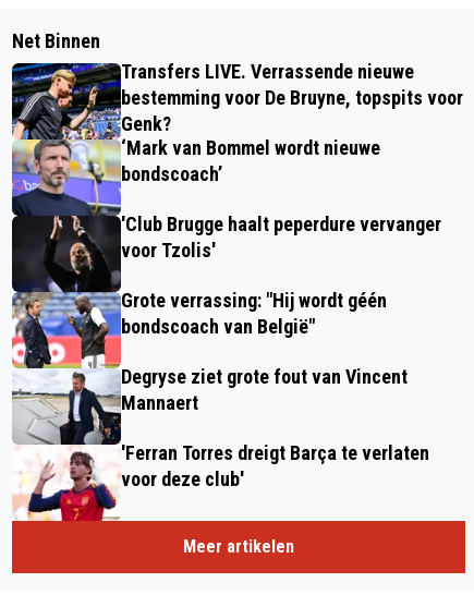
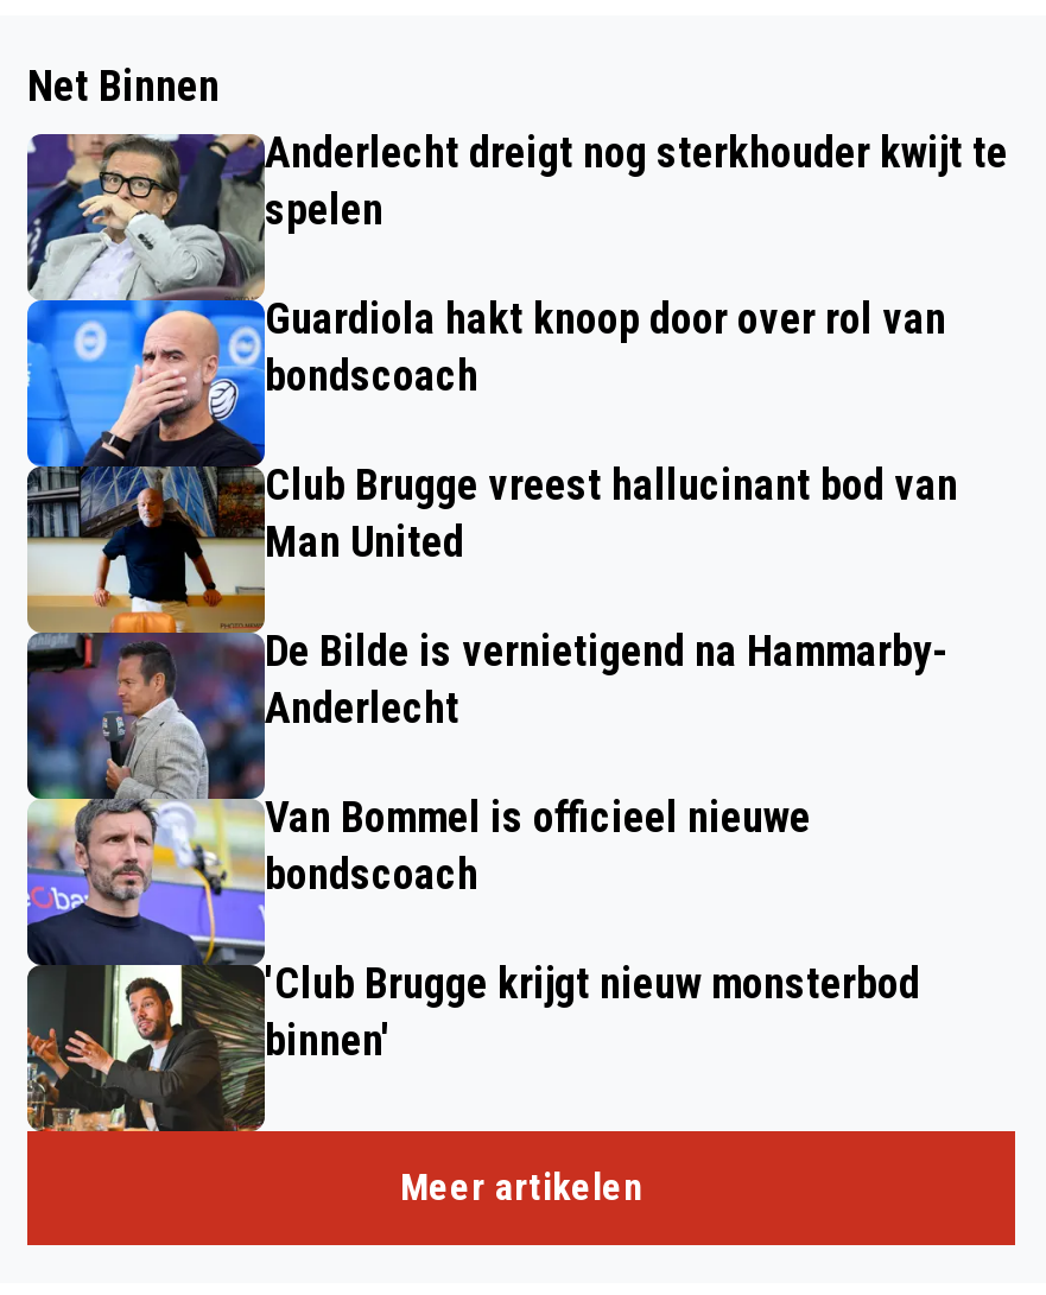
[11,60,463,522] [image] | Transfers LIVE. Verrassende nieuwe | bestemming voor De Bruyne, topspits voor | Genk? | ‘Mark van Bommel wordt nieuwe | bondscoach’ | 'Club Brugge haalt peperdure vervanger | voor Tzolis' | Grote verrassing: "Hij wordt géén | bondscoach van België" | Degryse ziet grote fout van Vincent | Mannaert | 'Ferran Torres dreigt Barça te verlaten | voor deze club' -> [25,127,1008,1134] [image] | Anderlecht dreigt nog sterkhouder kwijt te | spelen | Guardiola hakt knoop door over rol van | bondscoach | Club Brugge vreest hallucinant bod van | Man United | De Bilde is vernietigend na Hammarby- | Anderlecht | Van Bommel is officieel nieuwe | bondscoach | 'Club Brugge krijgt nieuw monsterbod | binnen'

